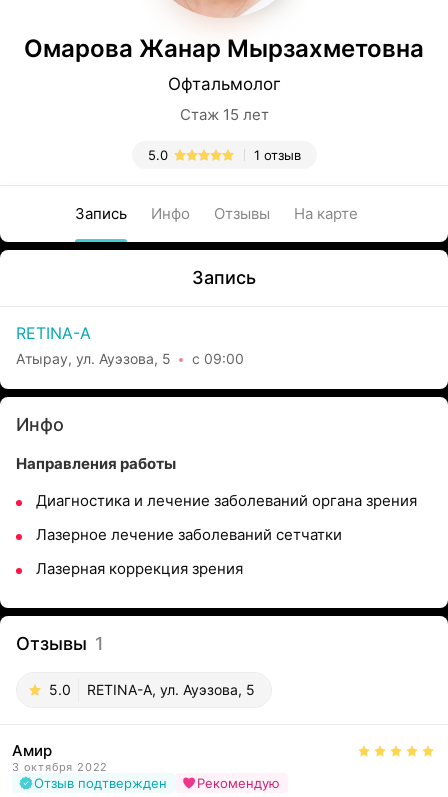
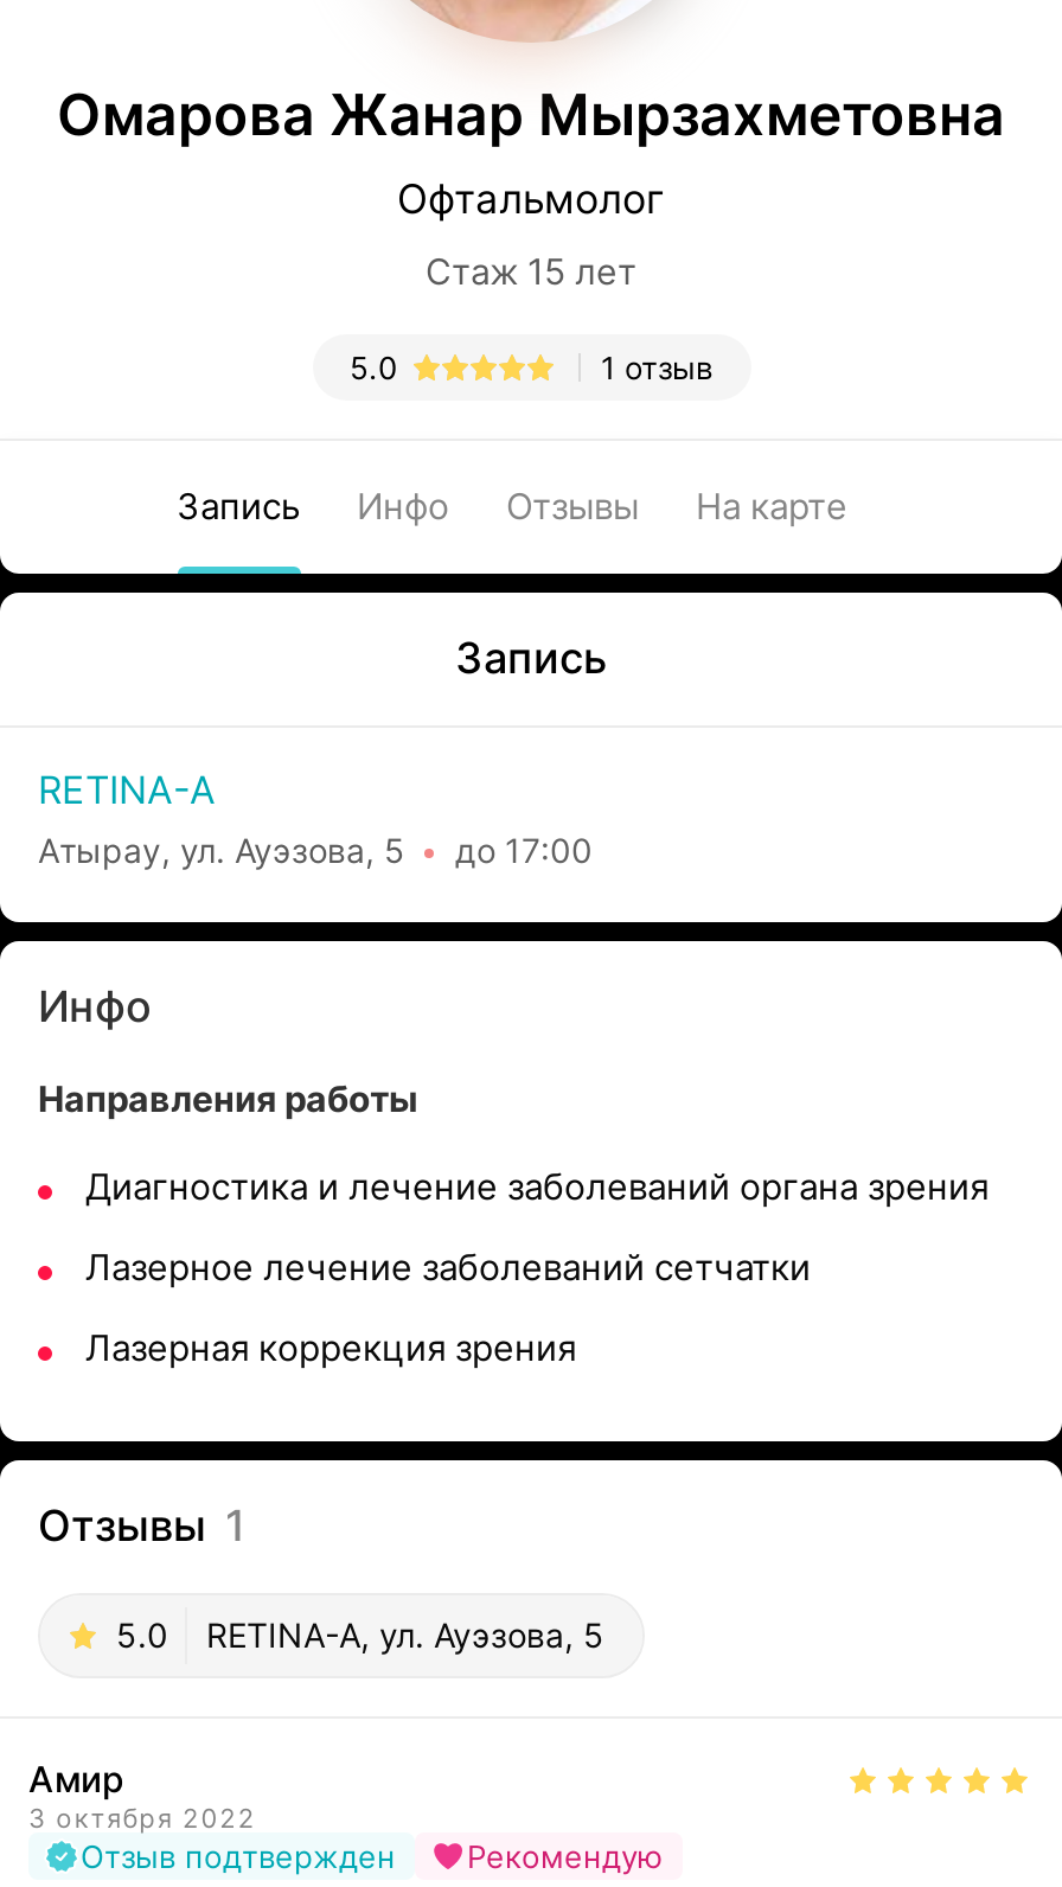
[16,350,244,367] Атырау, ул. Ауэзова, 5 с 09:00 -> [38,829,593,870] Атырау, ул. Ауэзова, 5 до 17:00

